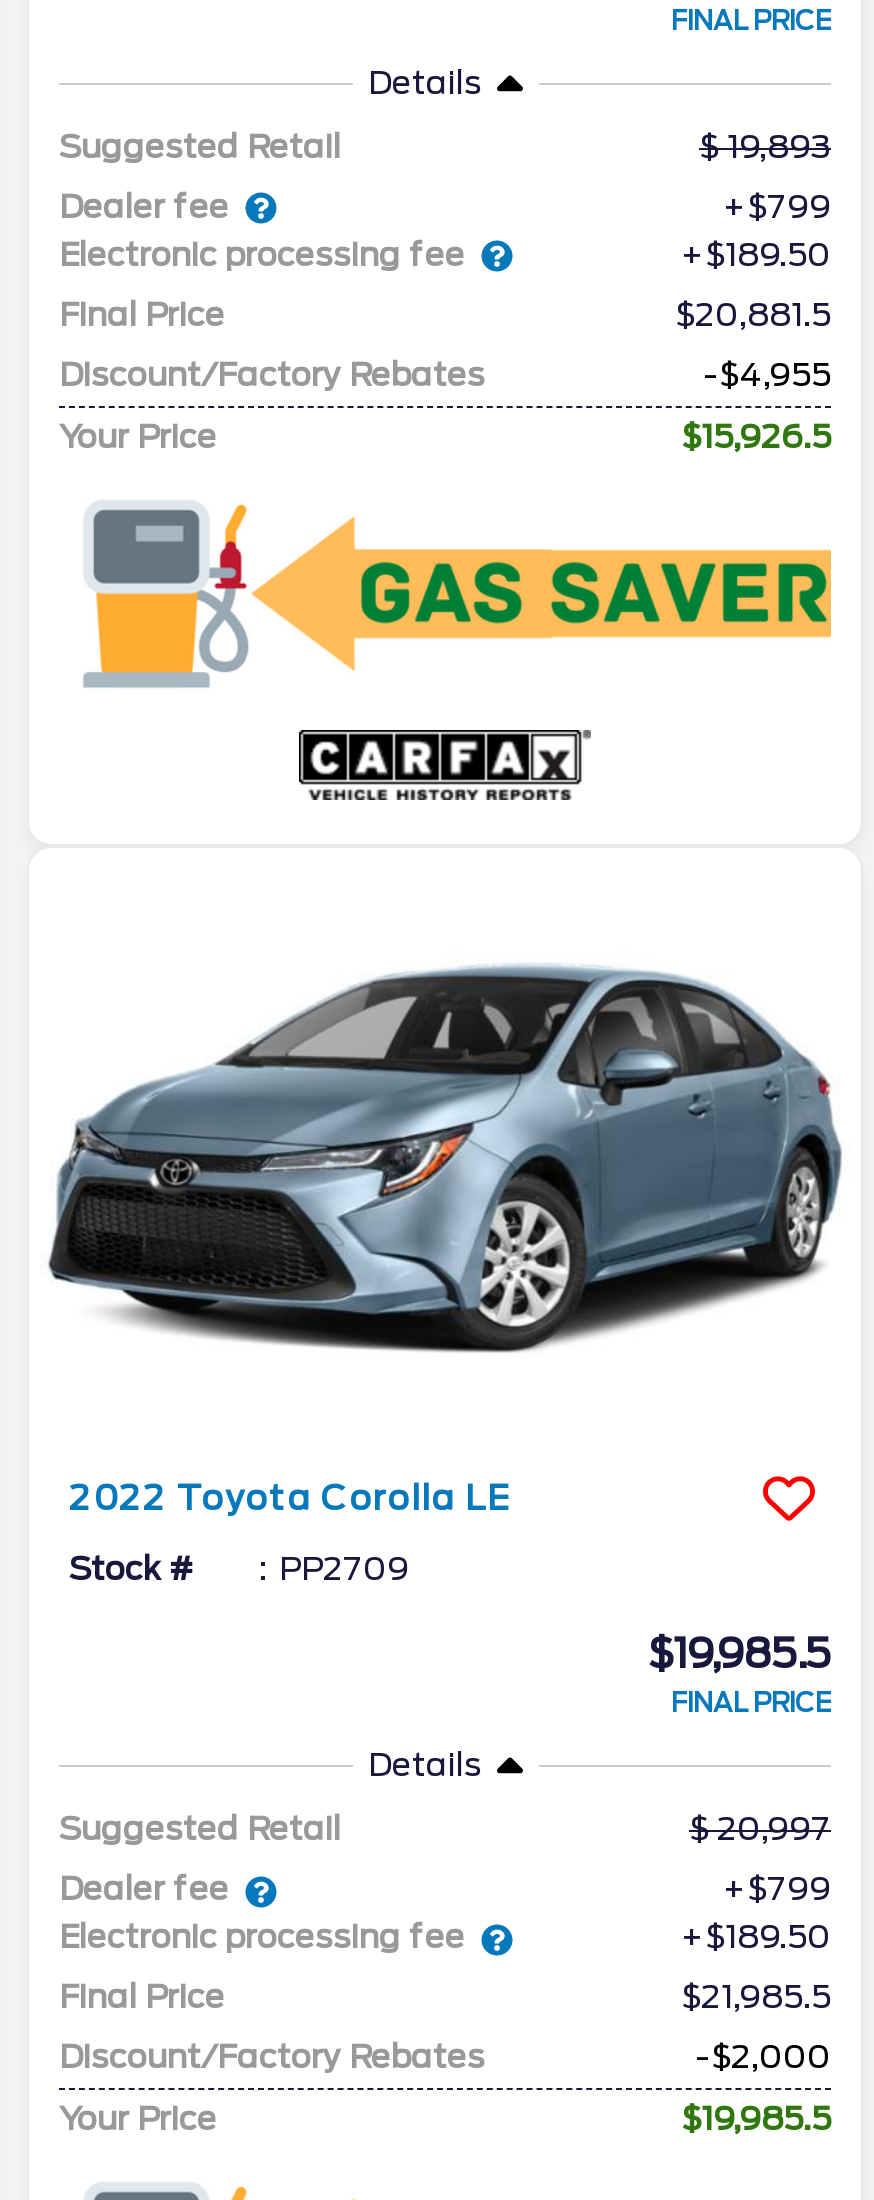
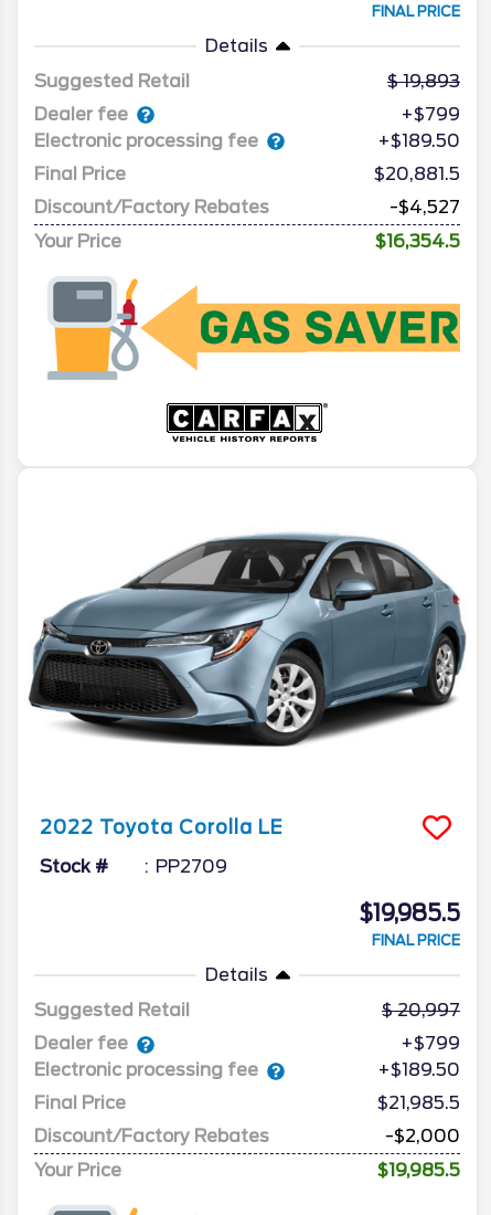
[703,356,831,394] -$4,955 -> [389,196,460,217] -$4,527
[681,418,831,456] $15,926.5 -> [375,231,460,252] $16,354.5

